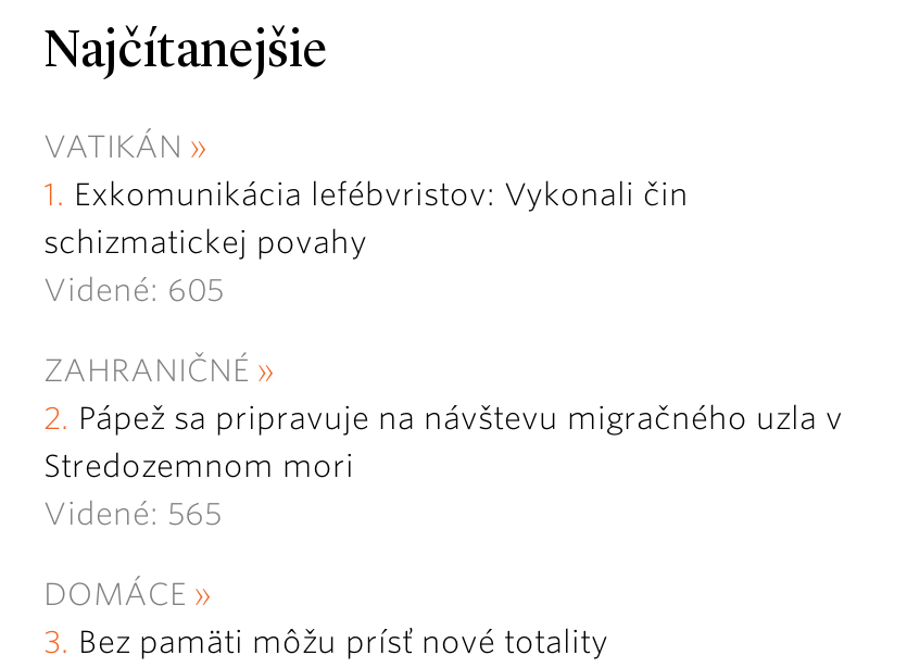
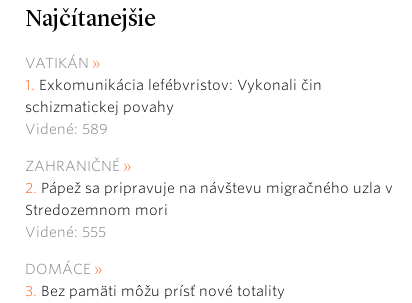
[43,274,224,308] Videné: 605 -> [25,121,108,137] Videné: 589
[43,497,222,532] Videné: 565 -> [25,224,106,240] Videné: 555

